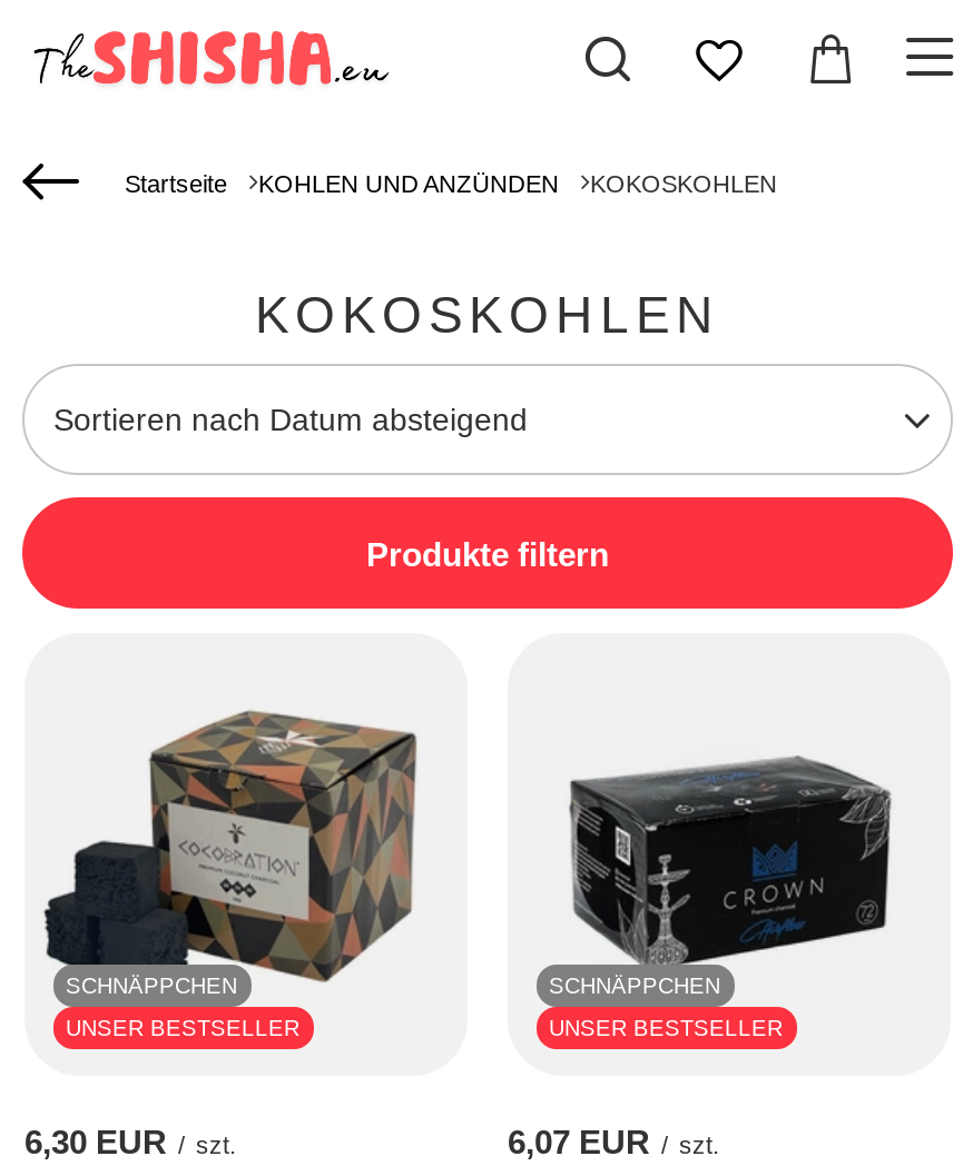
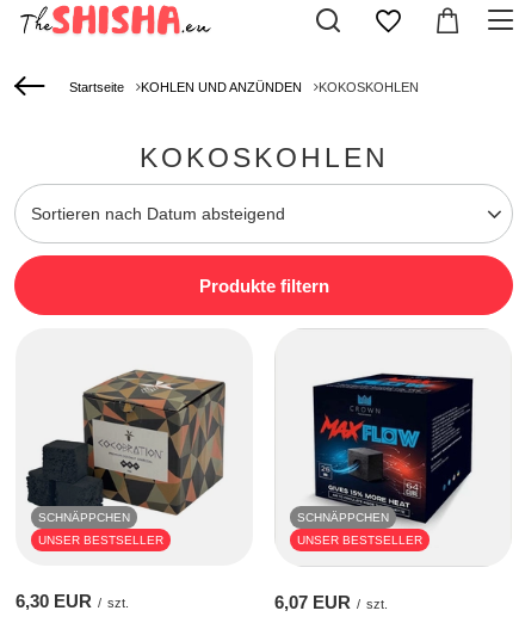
[568,718,893,1002] [image] -> [308,372,480,526] [image]

